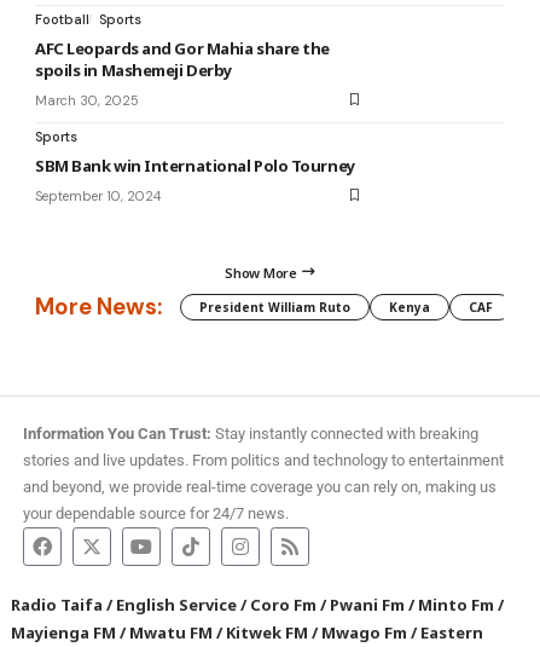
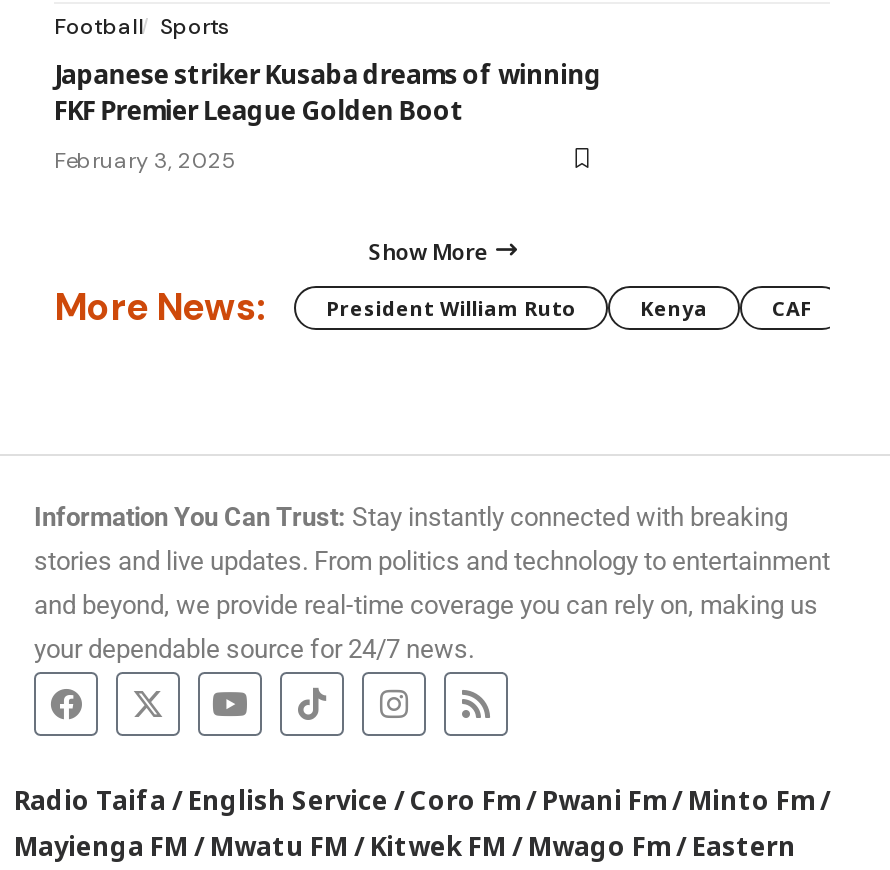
[35,37,355,204] AFC Leopards and Gor Mahia share the | spoils in Mashemeji Derby | March 30, 2025 | Sports | SBM Bank win International Polo Tourney | September 10, 2024 -> [54,55,601,173] Japanese striker Kusaba dreams of winning | FKF Premier League Golden Boot | February 3, 2025

